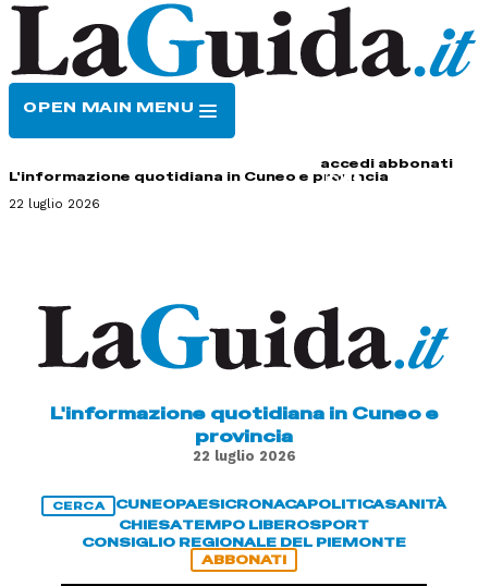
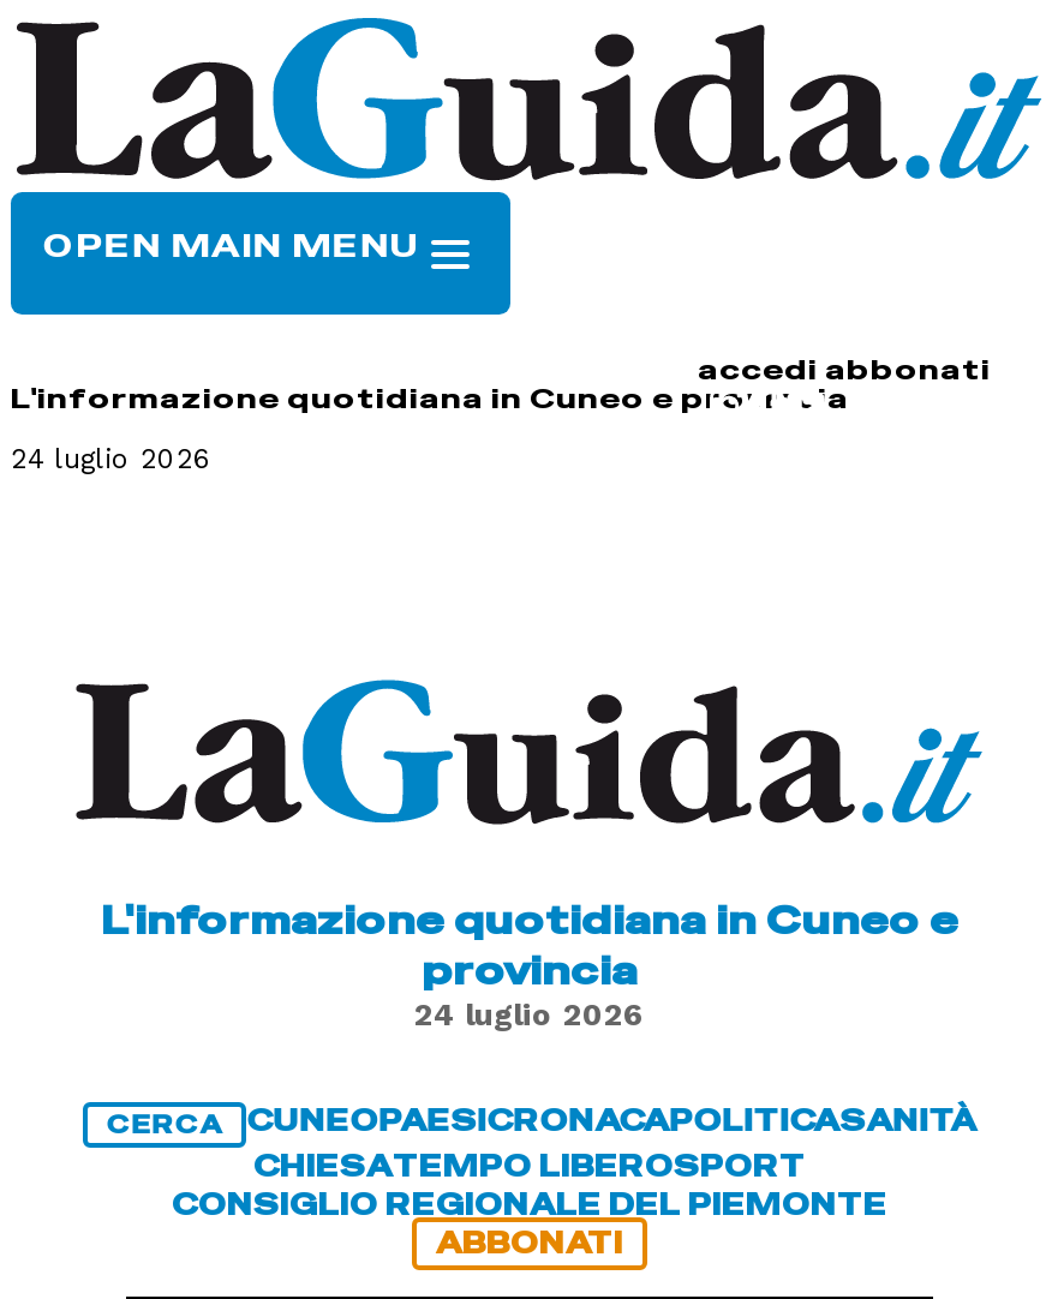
[9,196,100,211] 22 luglio 2026 -> [11,442,213,476] 24 luglio 2026
[192,447,296,464] 22 luglio 2026 -> [414,996,645,1032] 24 luglio 2026

